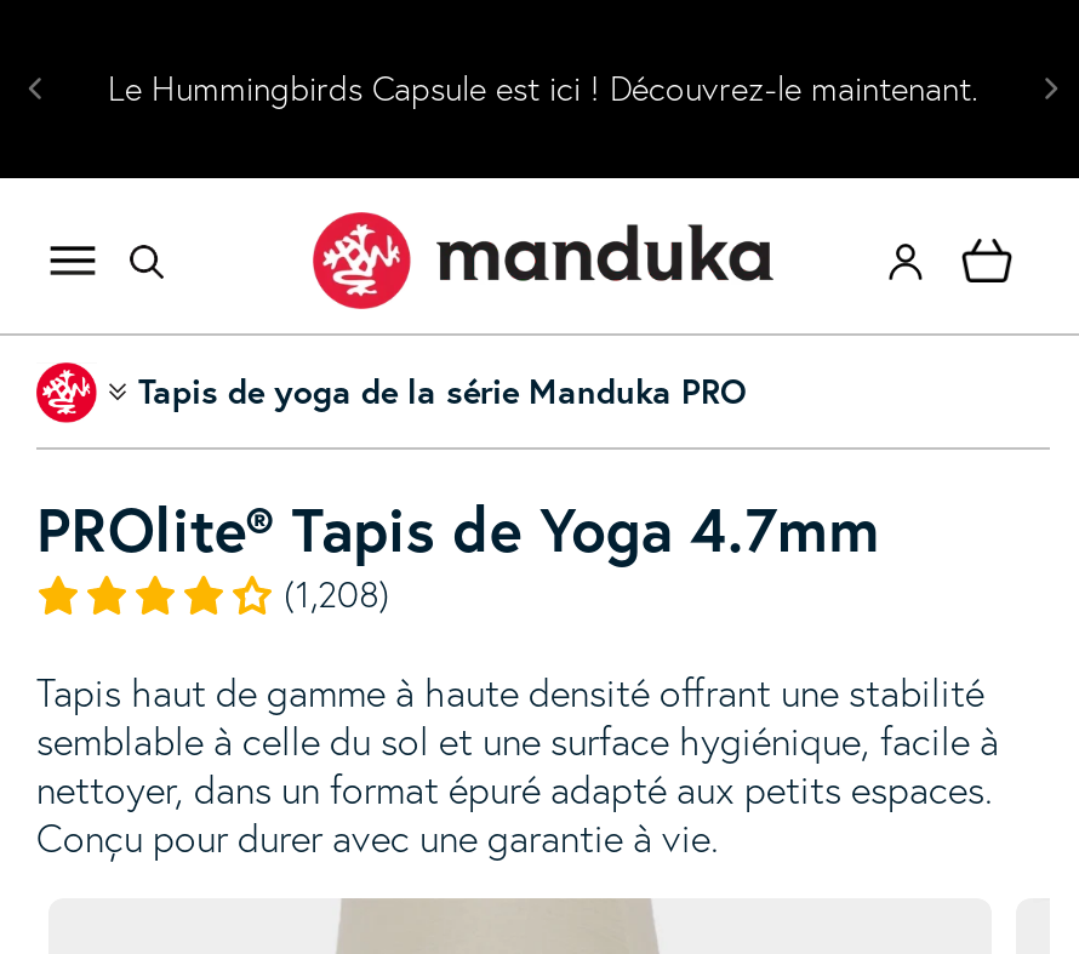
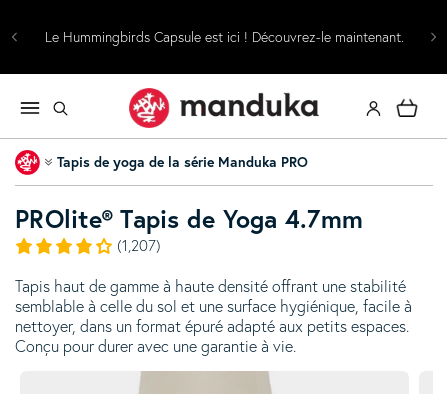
[284,572,390,618] (1,208) -> [117,236,161,255] (1,207)

